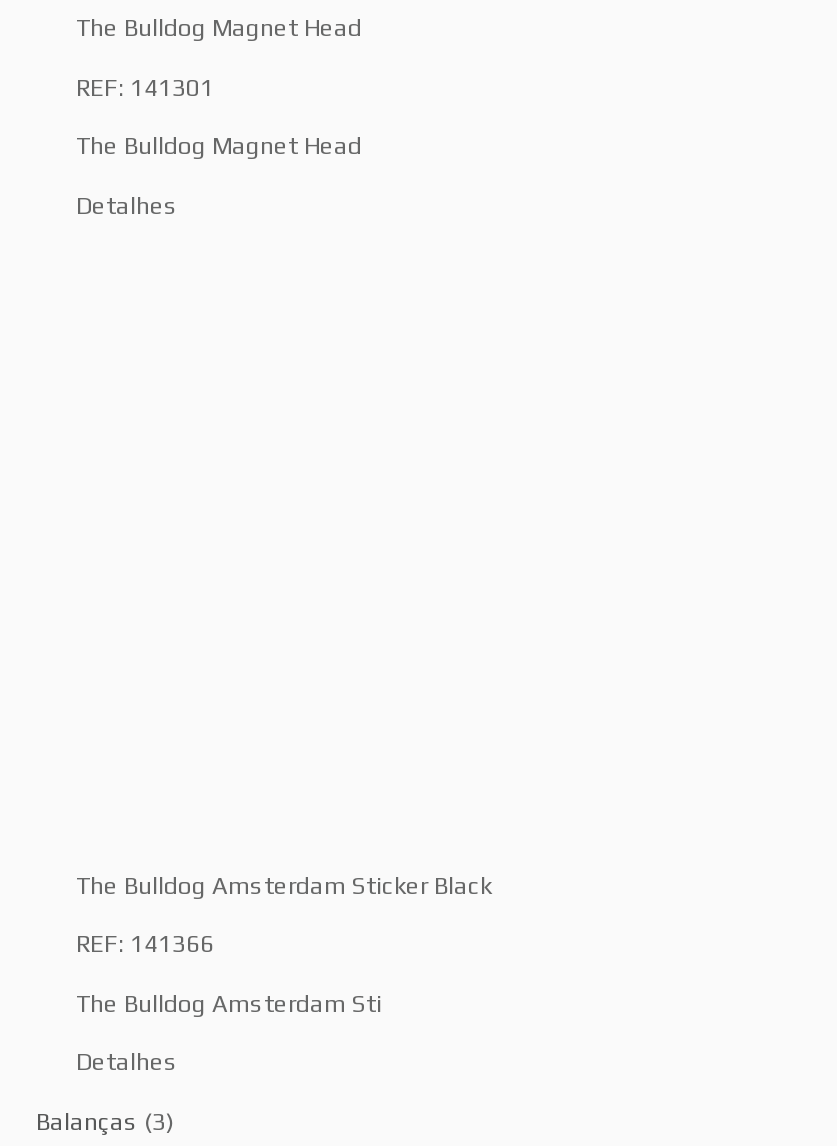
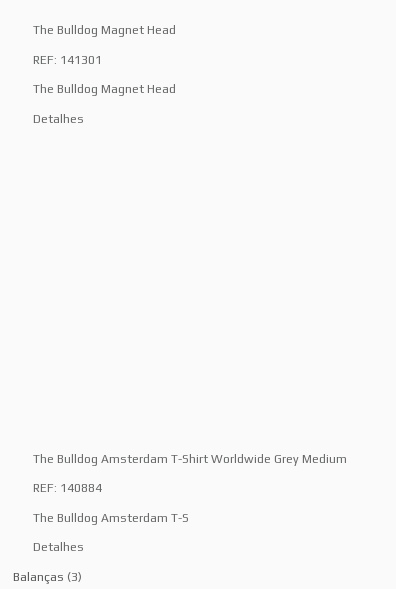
[76,871,492,899] The Bulldog Amsterdam Sticker Black -> [33,451,347,465] The Bulldog Amsterdam T-Shirt Worldwide Grey Medium
[76,930,214,958] REF: 141366 -> [33,481,102,495] REF: 140884
[76,989,382,1017] The Bulldog Amsterdam Sti -> [33,511,189,525] The Bulldog Amsterdam T-S

